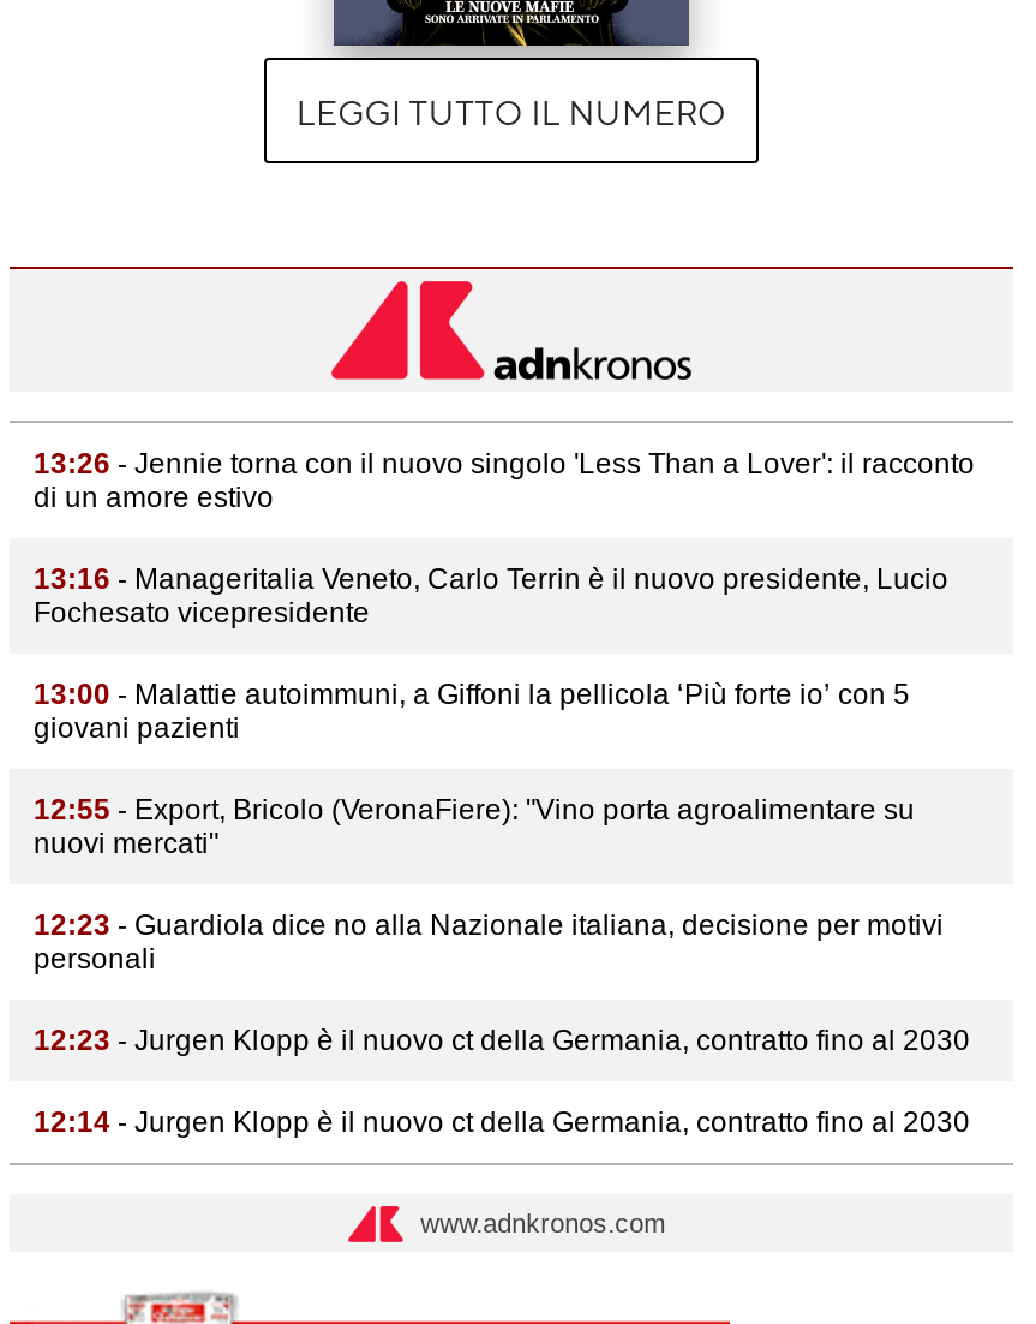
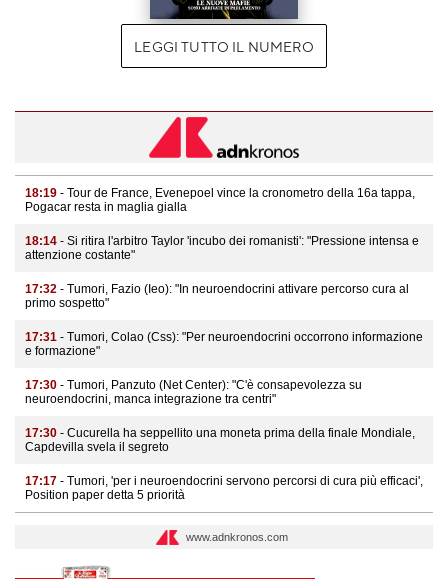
[34,448,975,515] 13:26 - Jennie torna con il nuovo singolo 'Less Than a Lover': il racconto | di un amore estivo -> [25,186,415,214] 18:19 - Tour de France, Evenepoel vince la cronometro della 16a tappa, | Pogacar resta in maglia gialla
[34,563,948,630] 13:16 - Manageritalia Veneto, Carlo Terrin è il nuovo presidente, Lucio | Fochesato vicepresidente -> [25,234,419,262] 18:14 - Si ritira l'arbitro Taylor 'incubo dei romanisti': "Pressione intensa e | attenzione costante"
[34,678,910,746] 13:00 - Malattie autoimmuni, a Giffoni la pellicola ‘Più forte io’ con 5 | giovani pazienti -> [25,282,409,310] 17:32 - Tumori, Fazio (Ieo): "In neuroendocrini attivare percorso cura al | primo sospetto"
[34,794,915,861] 12:55 - Export, Bricolo (VeronaFiere): "Vino porta agroalimentare su | nuovi mercati" -> [25,330,423,358] 17:31 - Tumori, Colao (Css): "Per neuroendocrini occorrono informazione | e formazione"
[34,909,944,976] 12:23 - Guardiola dice no alla Nazionale italiana, decisione per motivi | personali -> [25,378,362,406] 17:30 - Tumori, Panzuto (Net Center): "C'è consapevolezza su | neuroendocrini, manca integrazione tra centri"
[34,1024,970,1058] 12:23 - Jurgen Klopp è il nuovo ct della Germania, contratto fino al 2030 -> [25,426,415,454] 17:30 - Cucurella ha seppellito una moneta prima della finale Mondiale, | Capdevilla svela il segreto
[34,1106,970,1140] 12:14 - Jurgen Klopp è il nuovo ct della Germania, contratto fino al 2030 -> [25,474,423,502] 17:17 - Tumori, 'per i neuroendocrini servono percorsi di cura più efficaci', | Position paper detta 5 priorità

